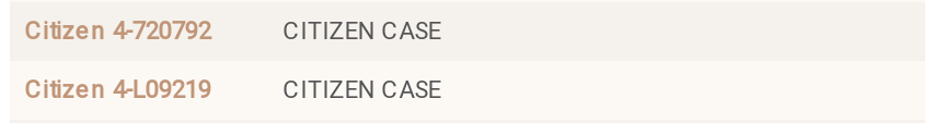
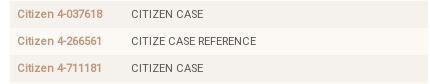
[25,16,211,45] Citizen 4-720792 -> [17,7,102,20] Citizen 4-037618
[25,75,211,103] Citizen 4-L09219 -> [17,34,256,74] Citizen 4-266561 | CITIZE CASE REFERENCE | Citizen 4-711181

